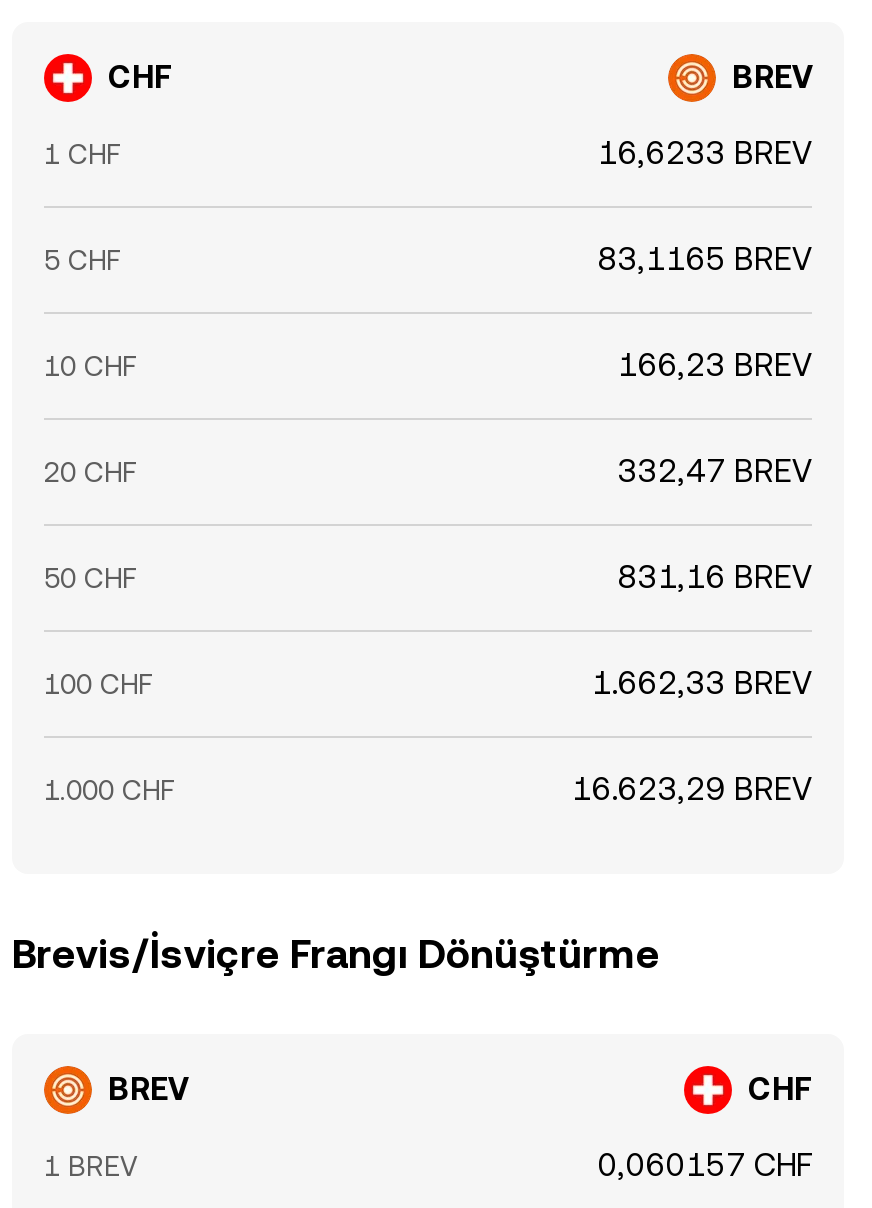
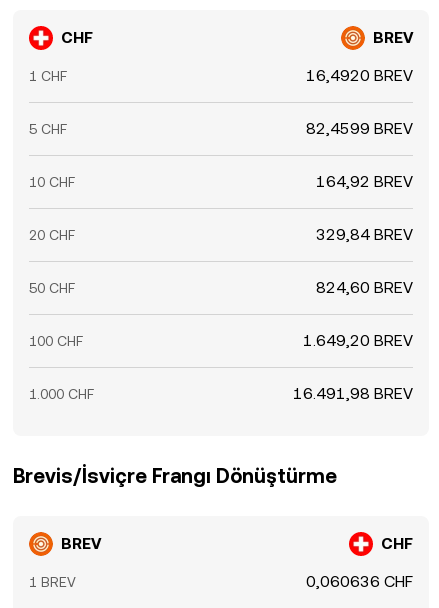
[598,134,812,172] 16,6233 BREV -> [306,66,413,85] 16,4920 BREV
[598,240,812,278] 83,1165 BREV -> [306,119,413,138] 82,4599 BREV
[618,346,812,384] 166,23 BREV -> [316,172,413,191] 164,92 BREV
[618,452,812,490] 332,47 BREV -> [316,225,413,244] 329,84 BREV
[618,558,812,596] 831,16 BREV -> [316,278,413,297] 824,60 BREV
[592,664,812,702] 1.662,33 BREV -> [303,331,413,350] 1.649,20 BREV
[572,770,812,808] 16.623,29 BREV -> [293,384,413,403] 16.491,98 BREV
[598,1146,812,1184] 0,060157 CHF -> [306,572,413,591] 0,060636 CHF

